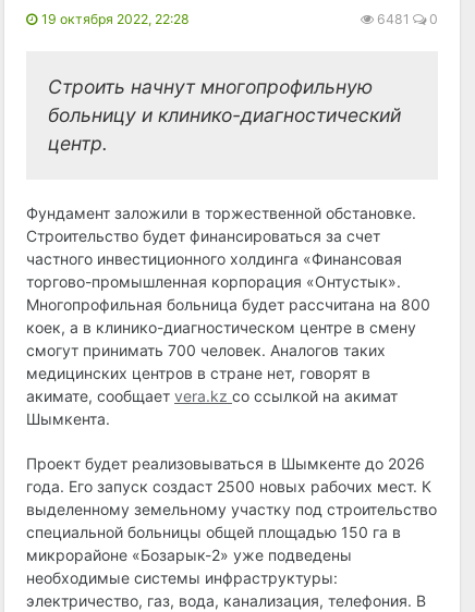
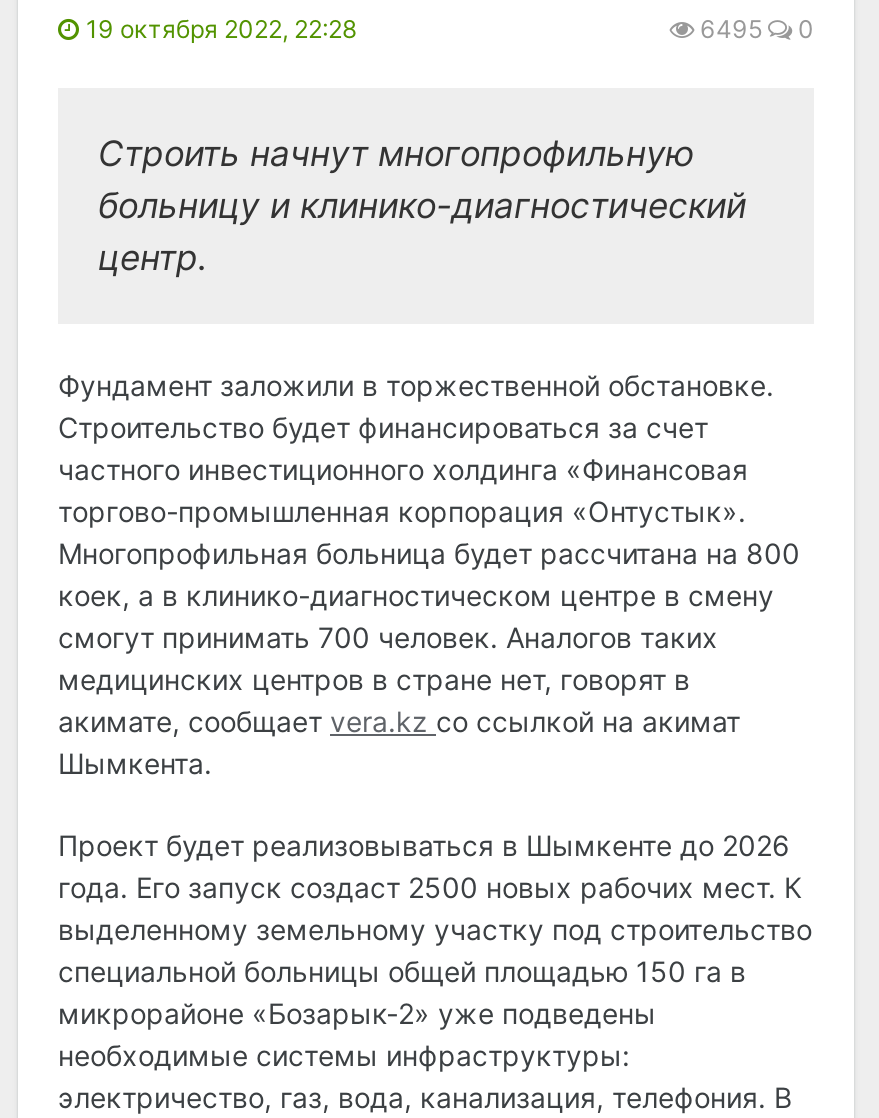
[374,11,438,27] 6481 0 -> [694,14,814,44] 6495 0

